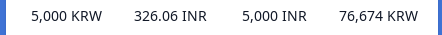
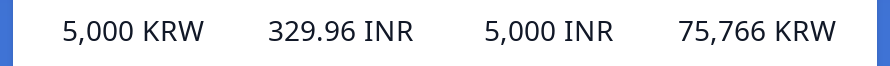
[133,6,206,25] 326.06 INR -> [268,11,414,49] 329.96 INR
[338,6,417,25] 76,674 KRW -> [678,11,836,49] 75,766 KRW

